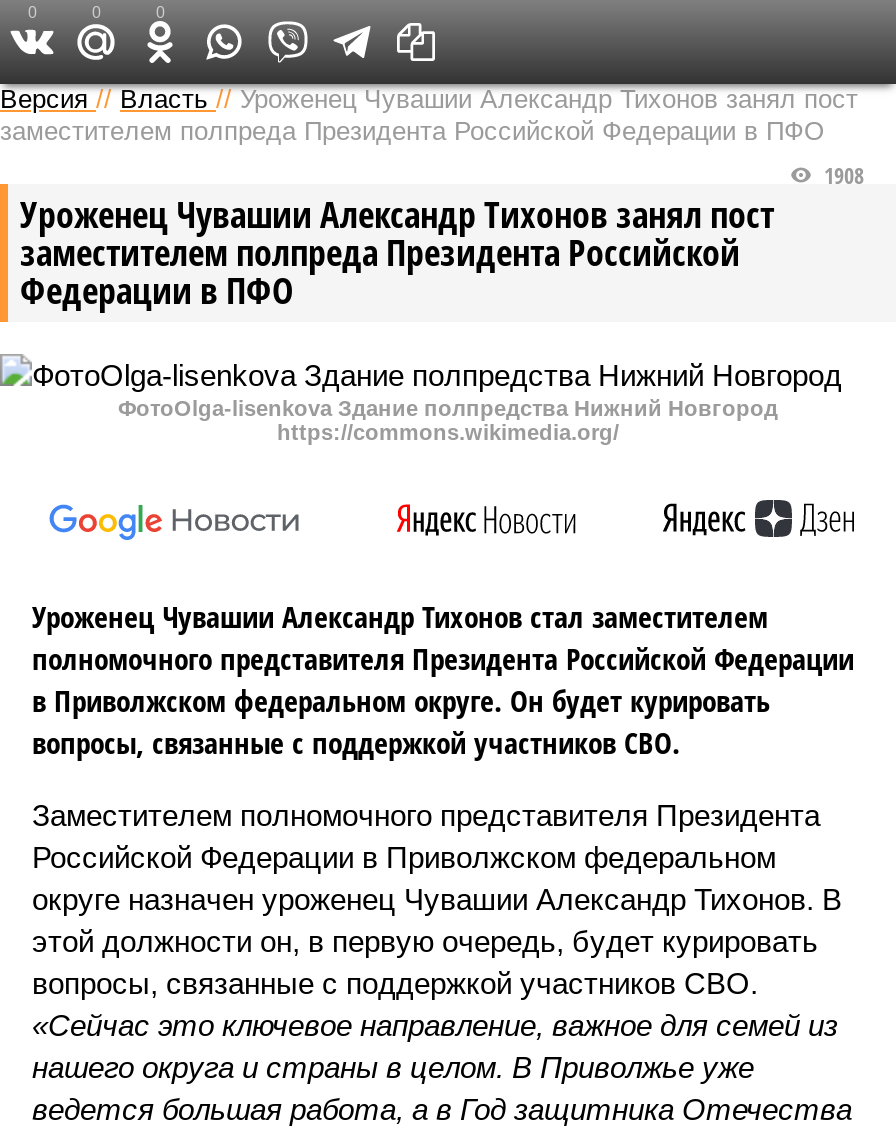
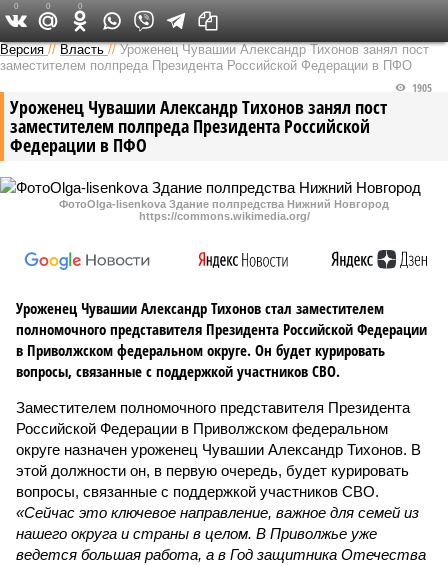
[818,160,864,190] 1908 -> [409,80,432,95] 1905

